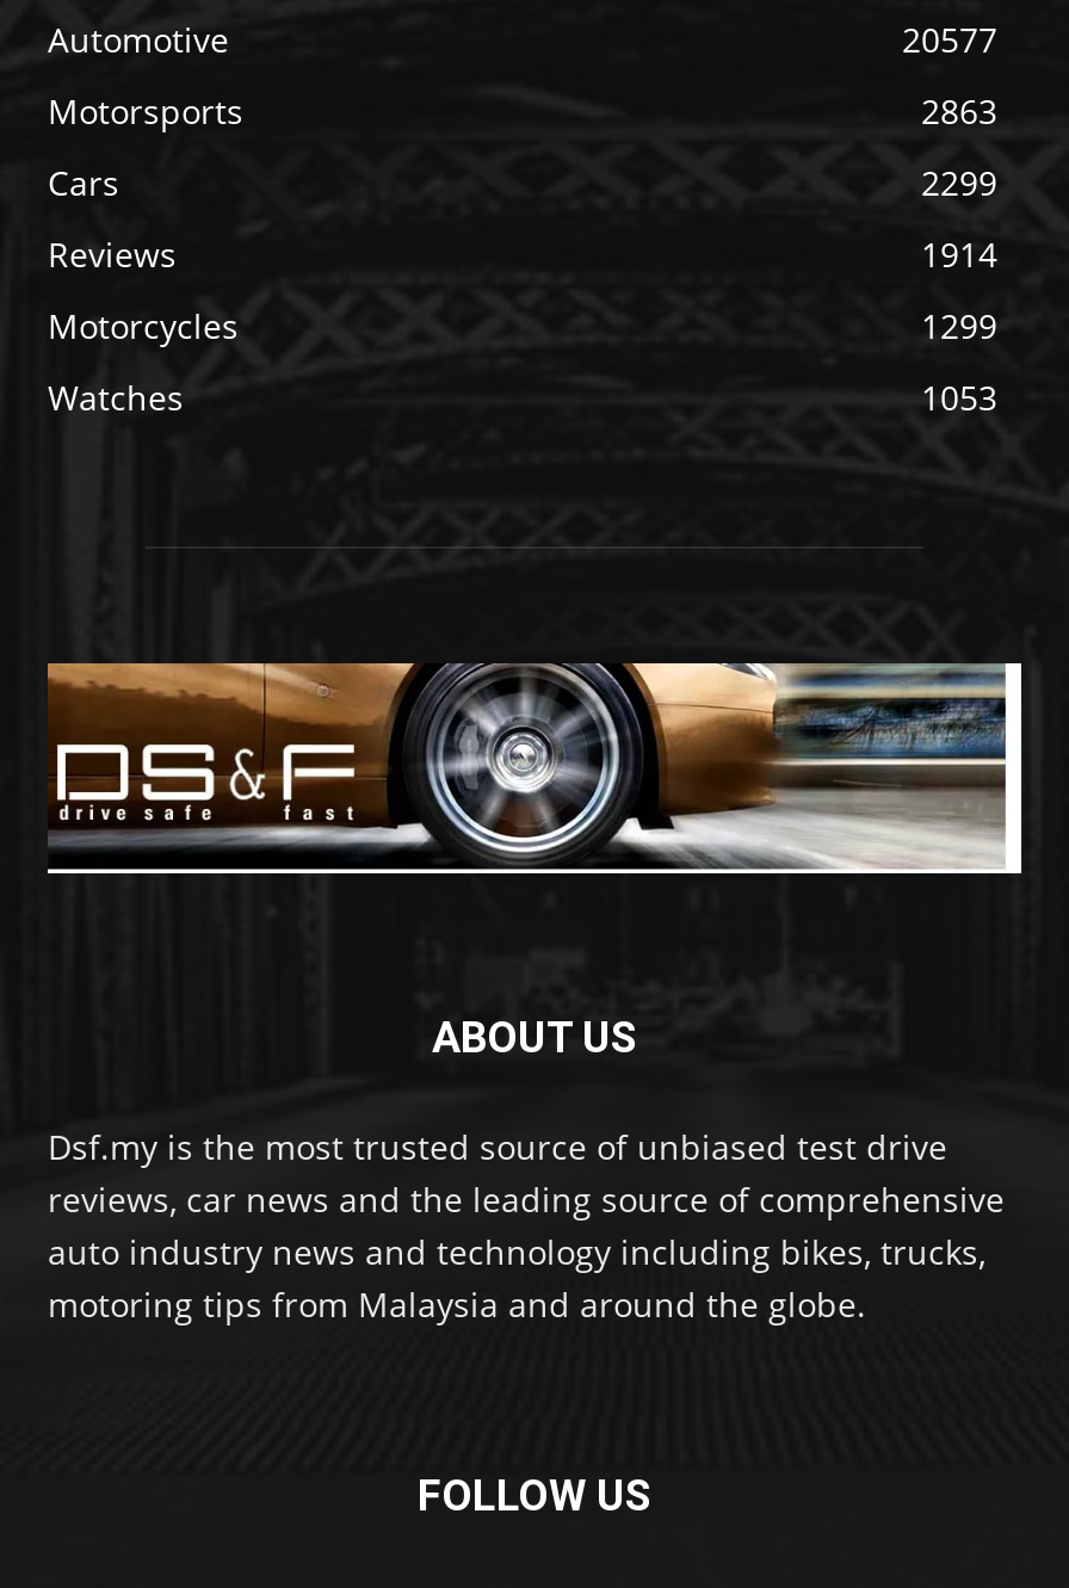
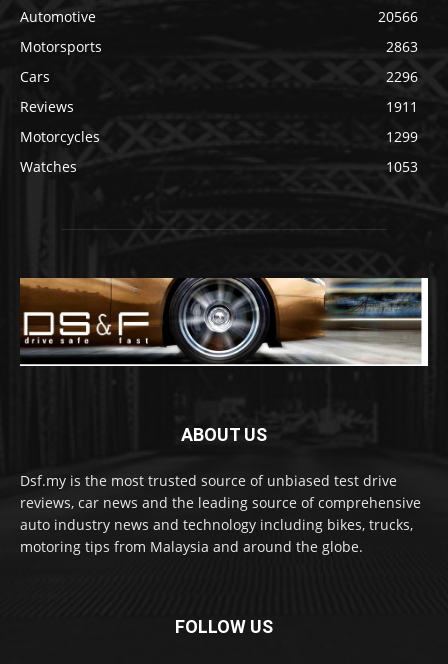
[902,17,997,63] 20577 -> [378,7,418,26] 20566
[921,160,997,206] 2299 -> [386,67,418,86] 2296
[921,232,997,277] 1914 -> [386,97,418,116] 1911

